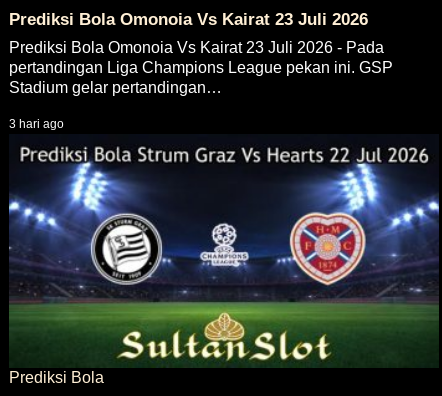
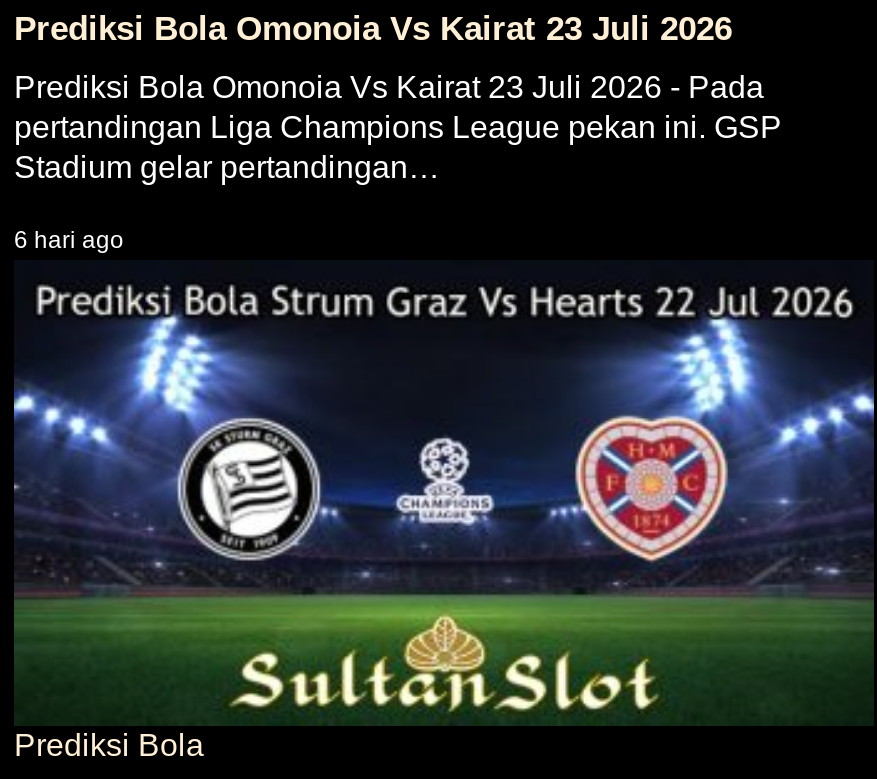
[9,117,64,131] 3 hari ago -> [14,225,124,253] 6 hari ago

